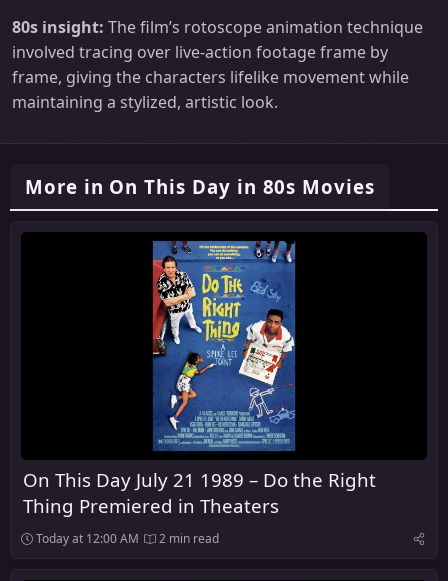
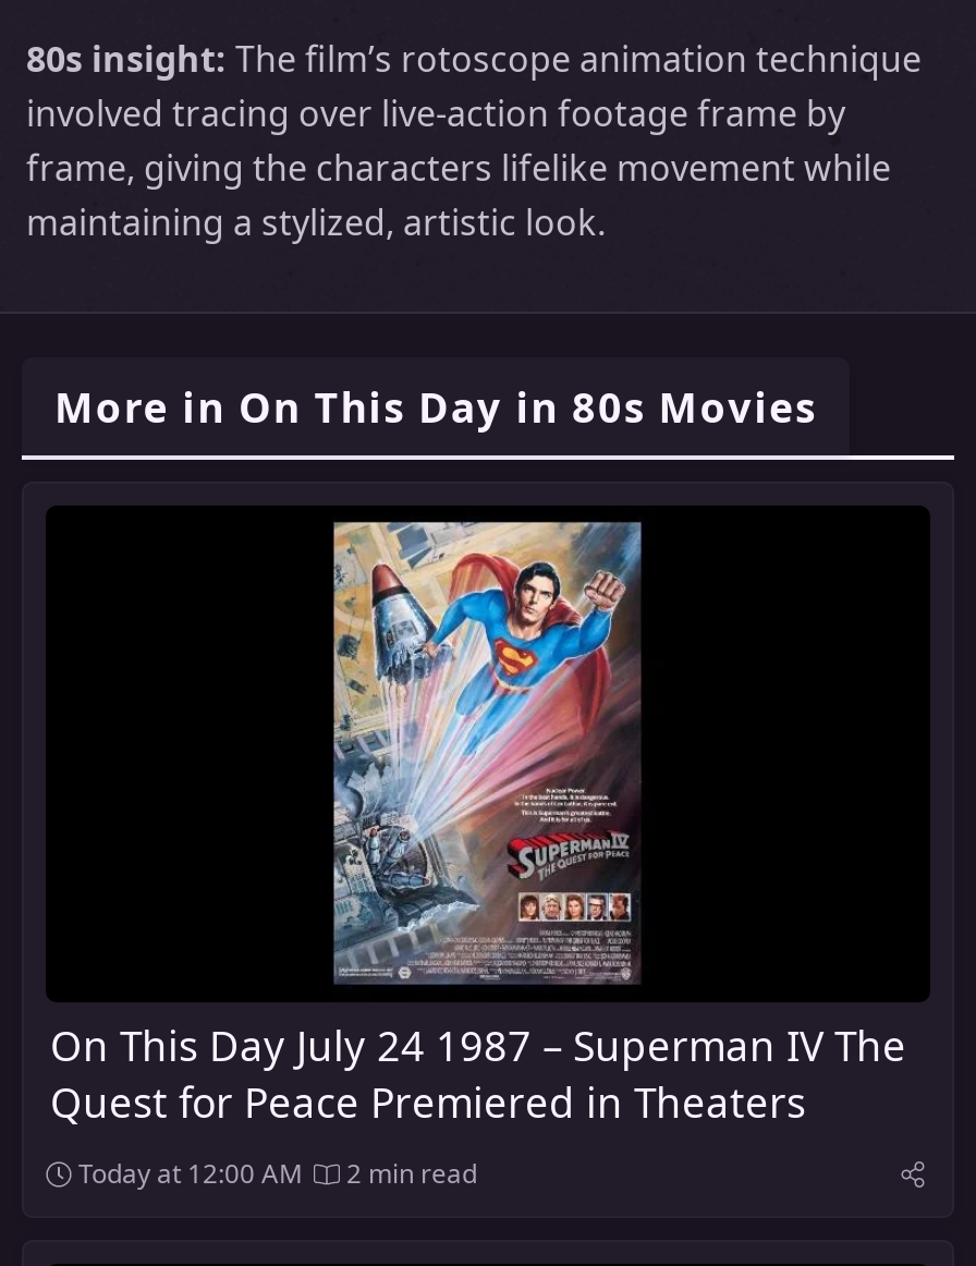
[23,239,376,518] [image] | On This Day July 21 1989 – Do the Right | Thing Premiered in Theaters -> [50,519,906,1130] [image] | On This Day July 24 1987 – Superman IV The | Quest for Peace Premiered in Theaters

